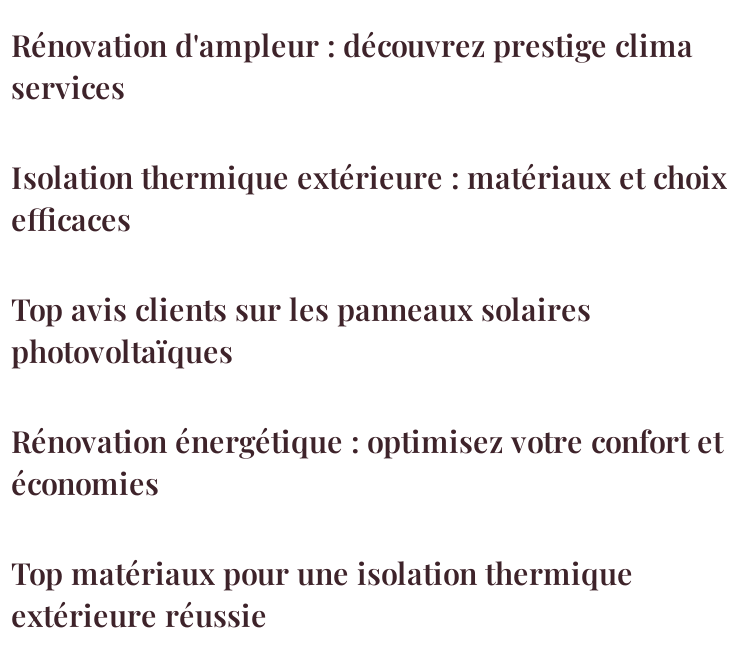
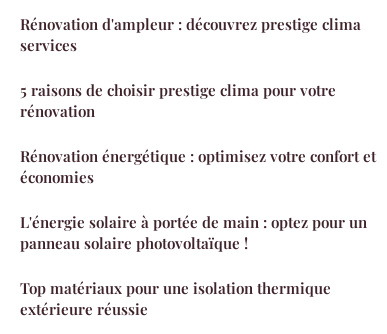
[11,157,727,371] Isolation thermique extérieure : matériaux et choix | efficaces | Top avis clients sur les panneaux solaires | photovoltaïques -> [20,80,336,121] 5 raisons de choisir prestige clima pour votre | rénovation
moved [11,421,723,503] -> [20,146,376,187]: Rénovation énergétique : optimisez votre confort et | économies
none -> [20,212,367,253] L'énergie solaire à portée de main : optez pour un | panneau solaire photovoltaïque !

